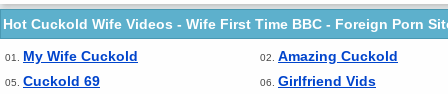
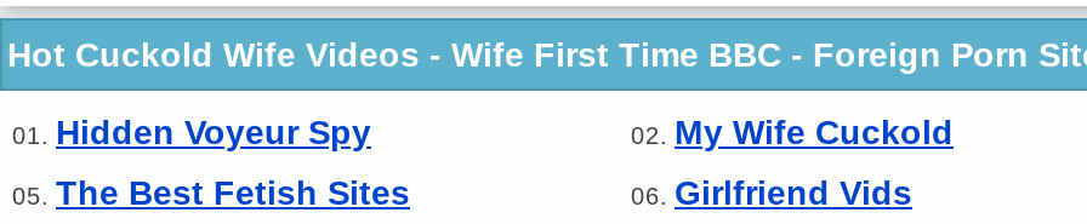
[5,48,398,64] 01. My Wife Cuckold | 02. Amazing Cuckold -> [12,113,954,151] 01. Hidden Voyeur Spy | 02. My Wife Cuckold
[5,73,100,89] 05. Cuckold 69 -> [12,173,410,212] 05. The Best Fetish Sites

